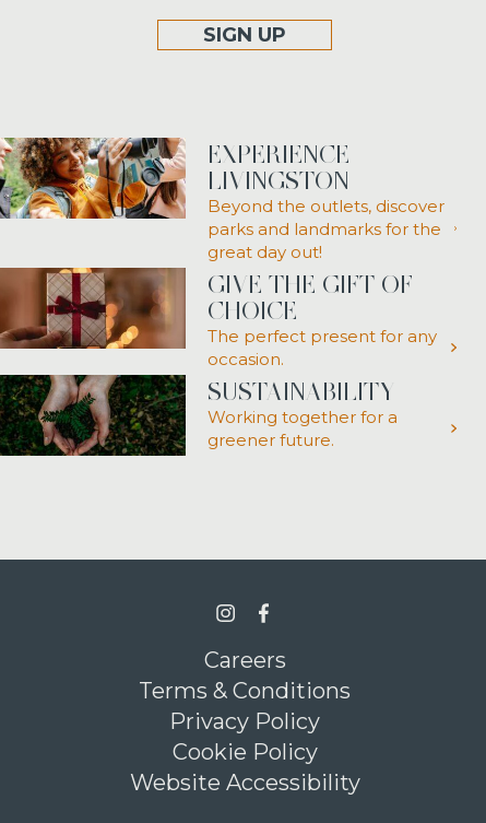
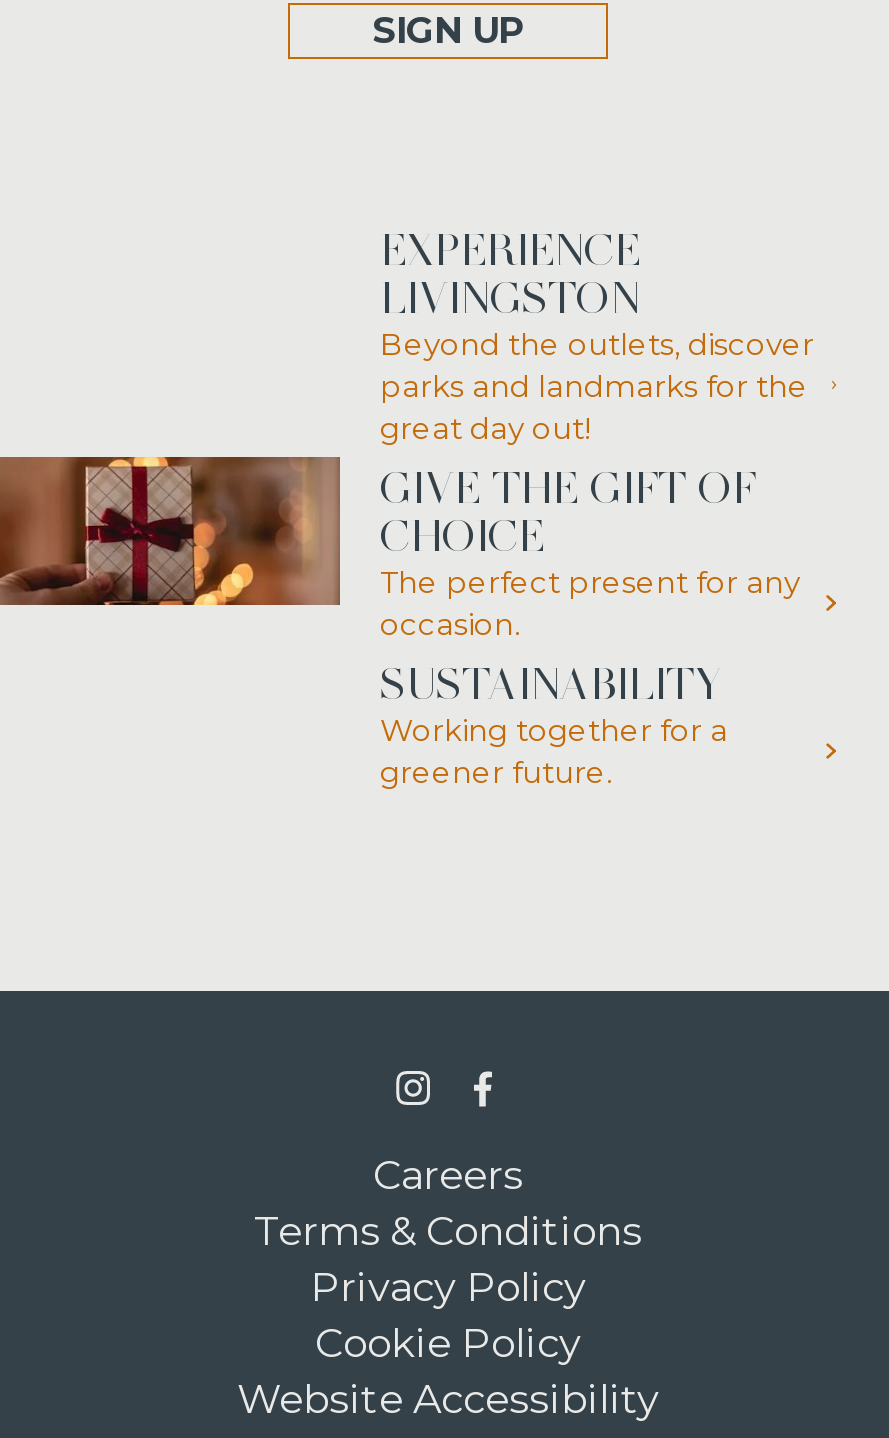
[3,137,187,220] [image] -> none
[3,374,187,457] [image] -> none

